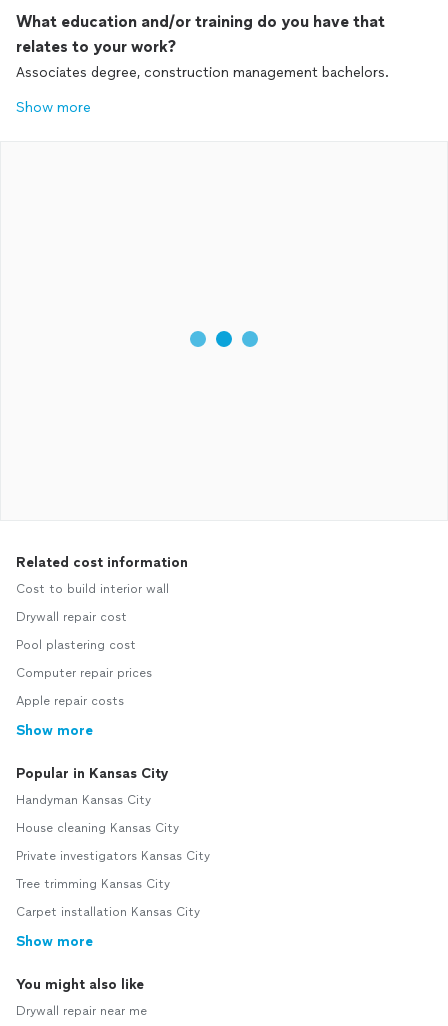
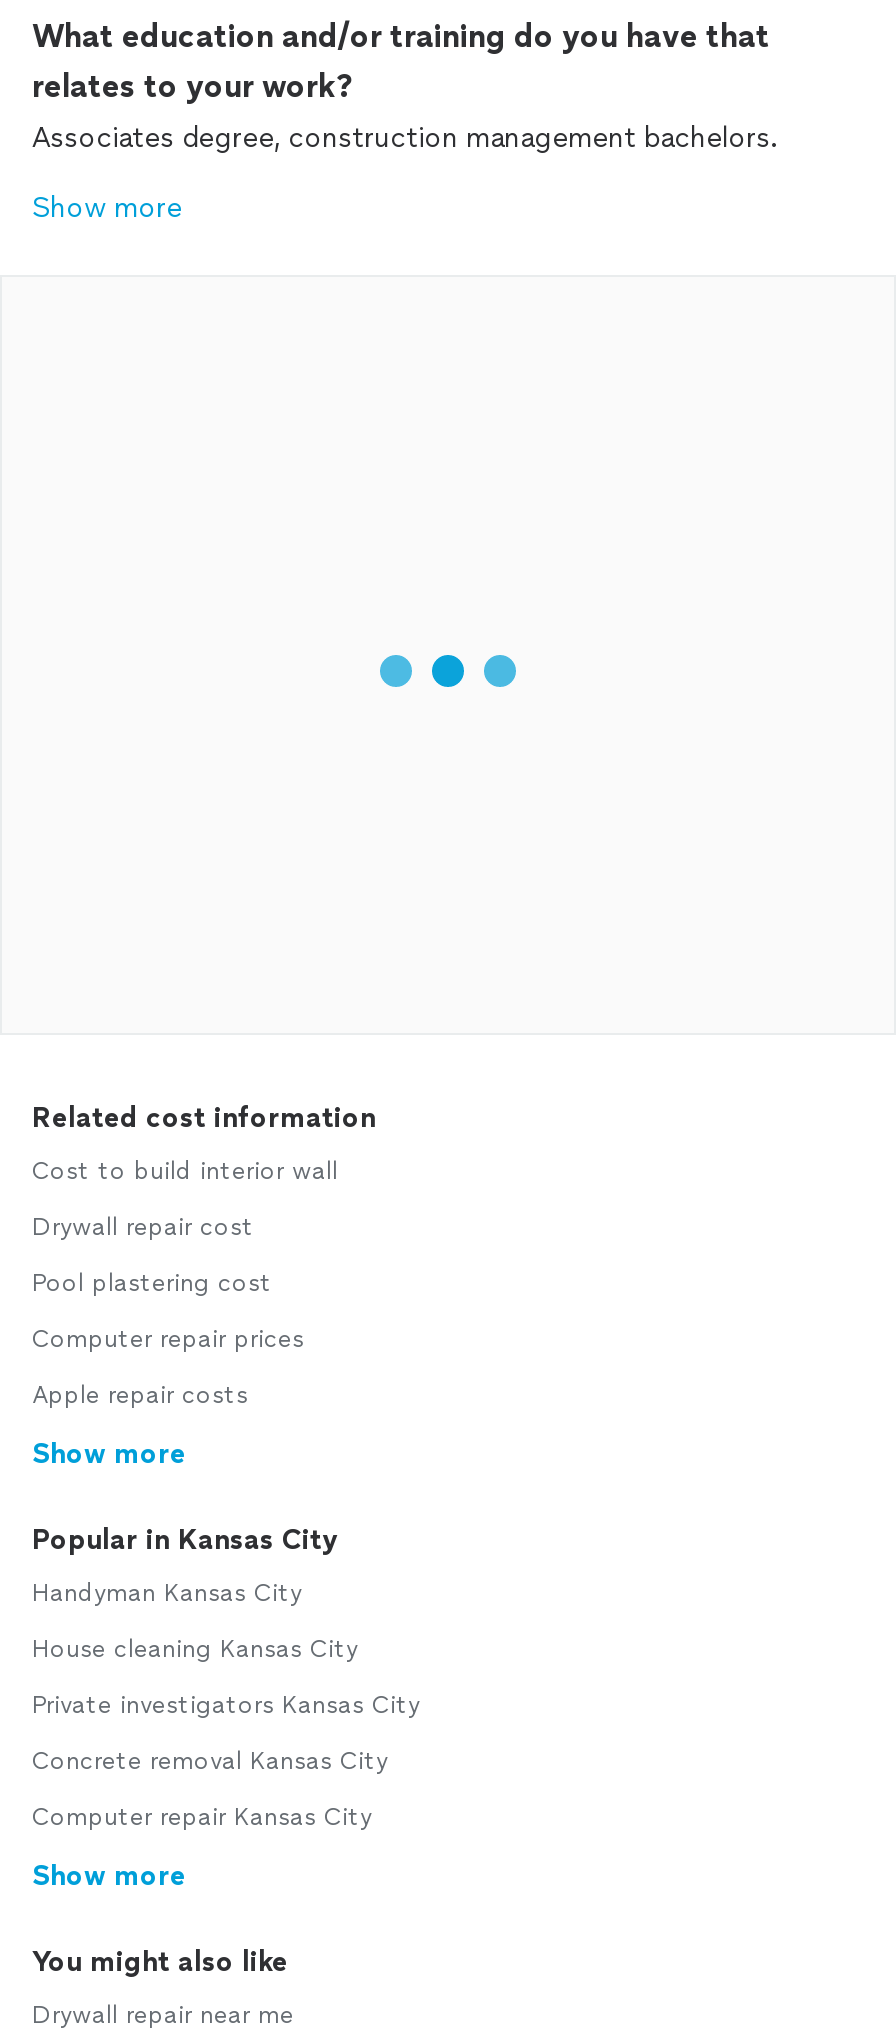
[16,877,170,891] Tree trimming Kansas City -> [32,1747,388,1775] Concrete removal Kansas City
[16,905,200,919] Carpet installation Kansas City -> [32,1803,372,1831] Computer repair Kansas City

